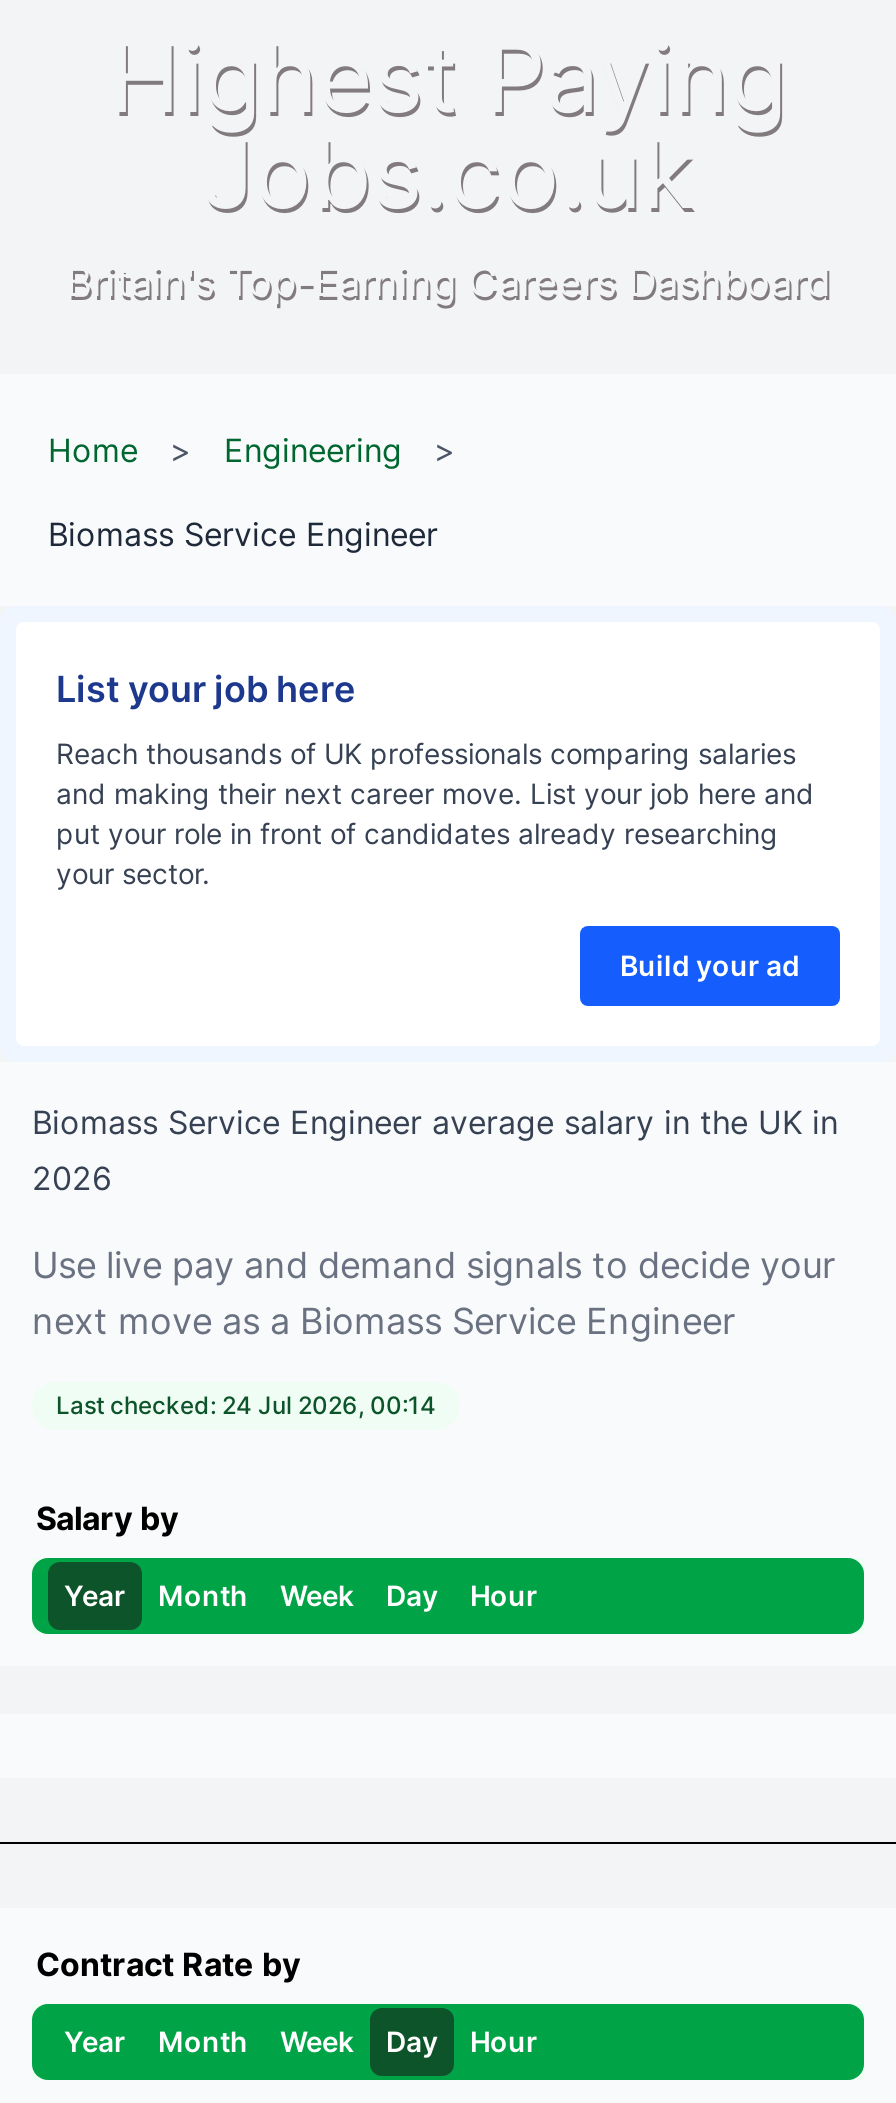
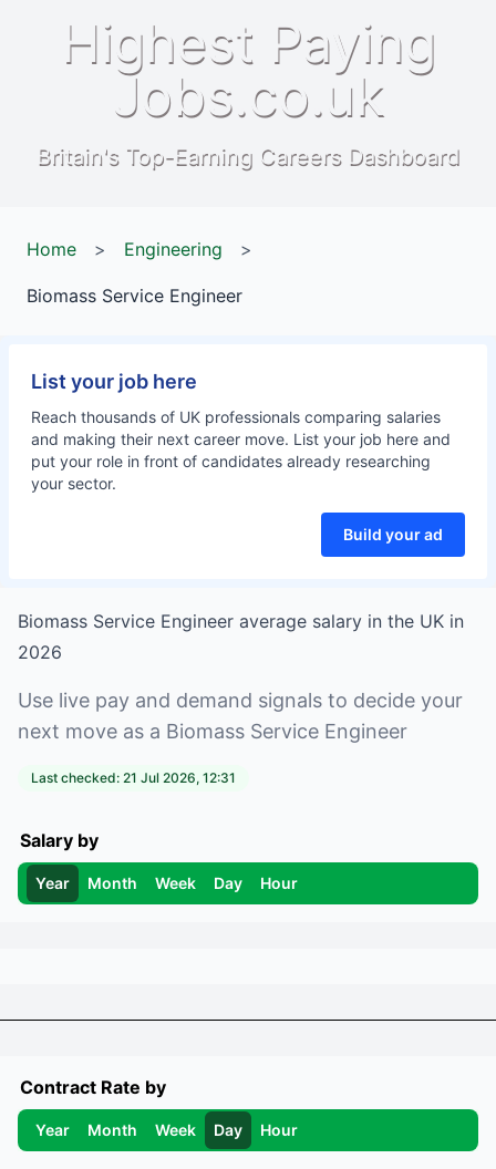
[56,1390,436,1420] Last checked: 24 Jul 2026, 00:14 -> [31,769,236,786] Last checked: 21 Jul 2026, 12:31

